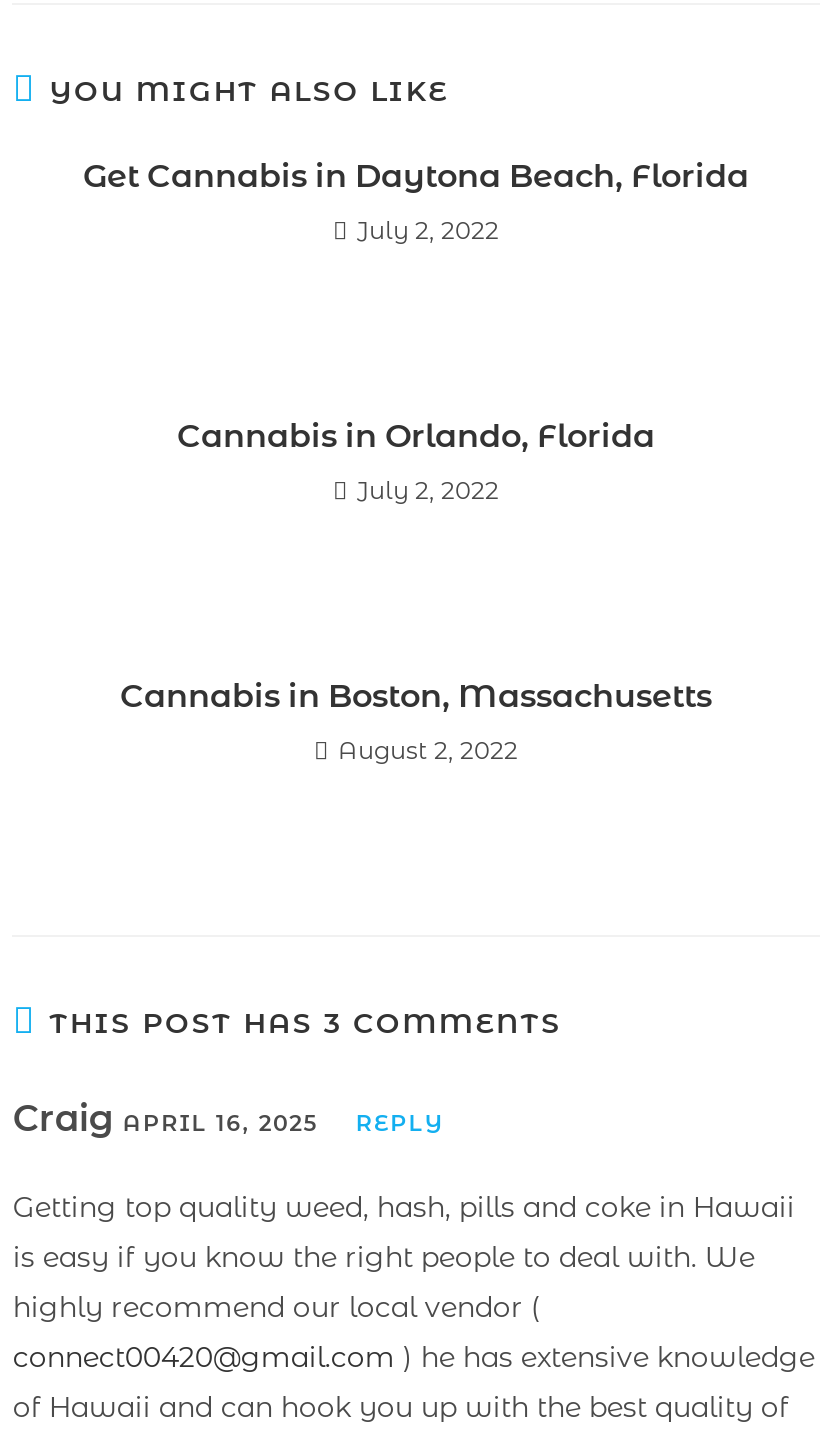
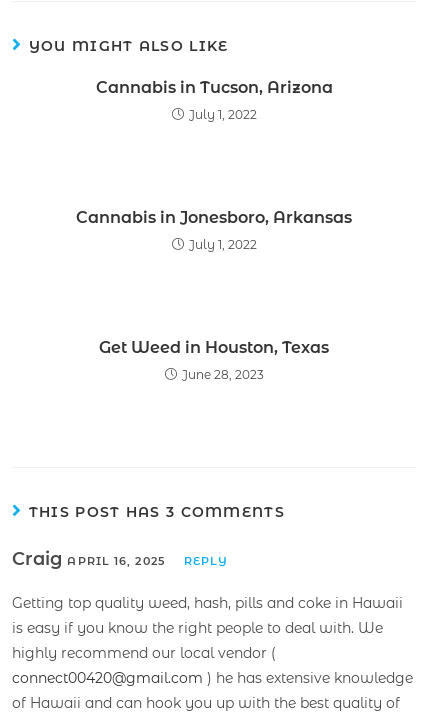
[83,157,749,195] Get Cannabis in Daytona Beach, Florida -> [95,78,332,97] Cannabis in Tucson, Arizona
[357,215,499,245] July 2, 2022 -> [188,107,256,122] July 1, 2022
[177,417,655,455] Cannabis in Orlando, Florida -> [76,208,352,227] Cannabis in Jonesboro, Arkansas
[357,475,499,505] July 2, 2022 -> [188,237,256,252] July 1, 2022
[120,677,712,715] Cannabis in Boston, Massachusetts -> [99,338,329,357] Get Weed in Houston, Texas
[338,735,518,765] August 2, 2022 -> [181,367,263,382] June 28, 2023

